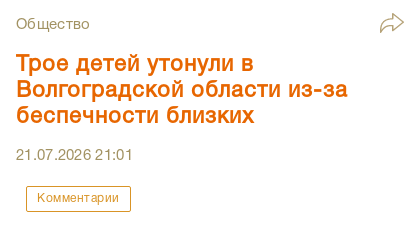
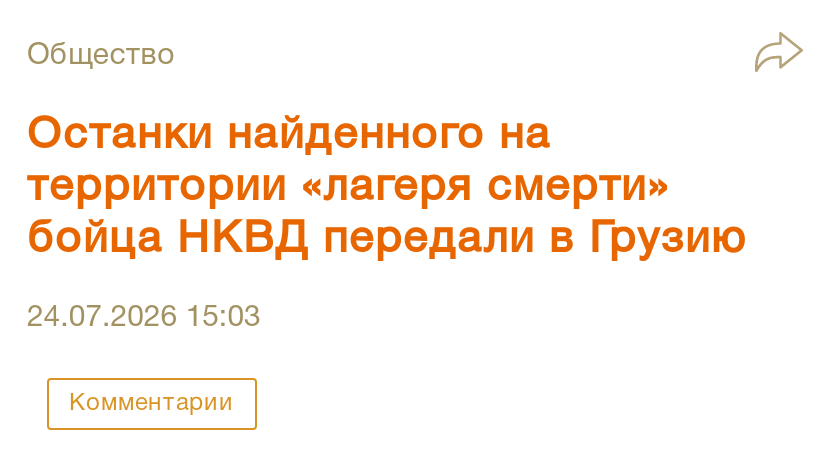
[16,55,348,127] Трое детей утонули в | Волгоградской области из-за | беспечности близких -> [27,117,747,261] Останки найденного на | территории «лагеря смерти» | бойца НКВД передали в Грузию
[16,149,133,163] 21.07.2026 21:01 -> [27,305,261,333] 24.07.2026 15:03

